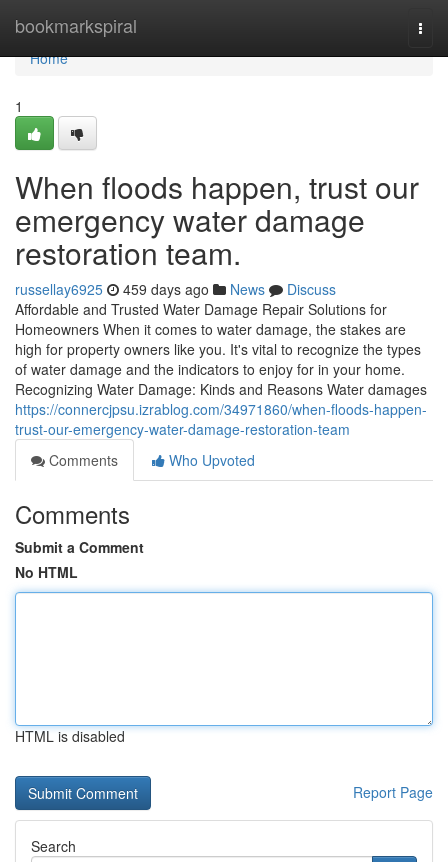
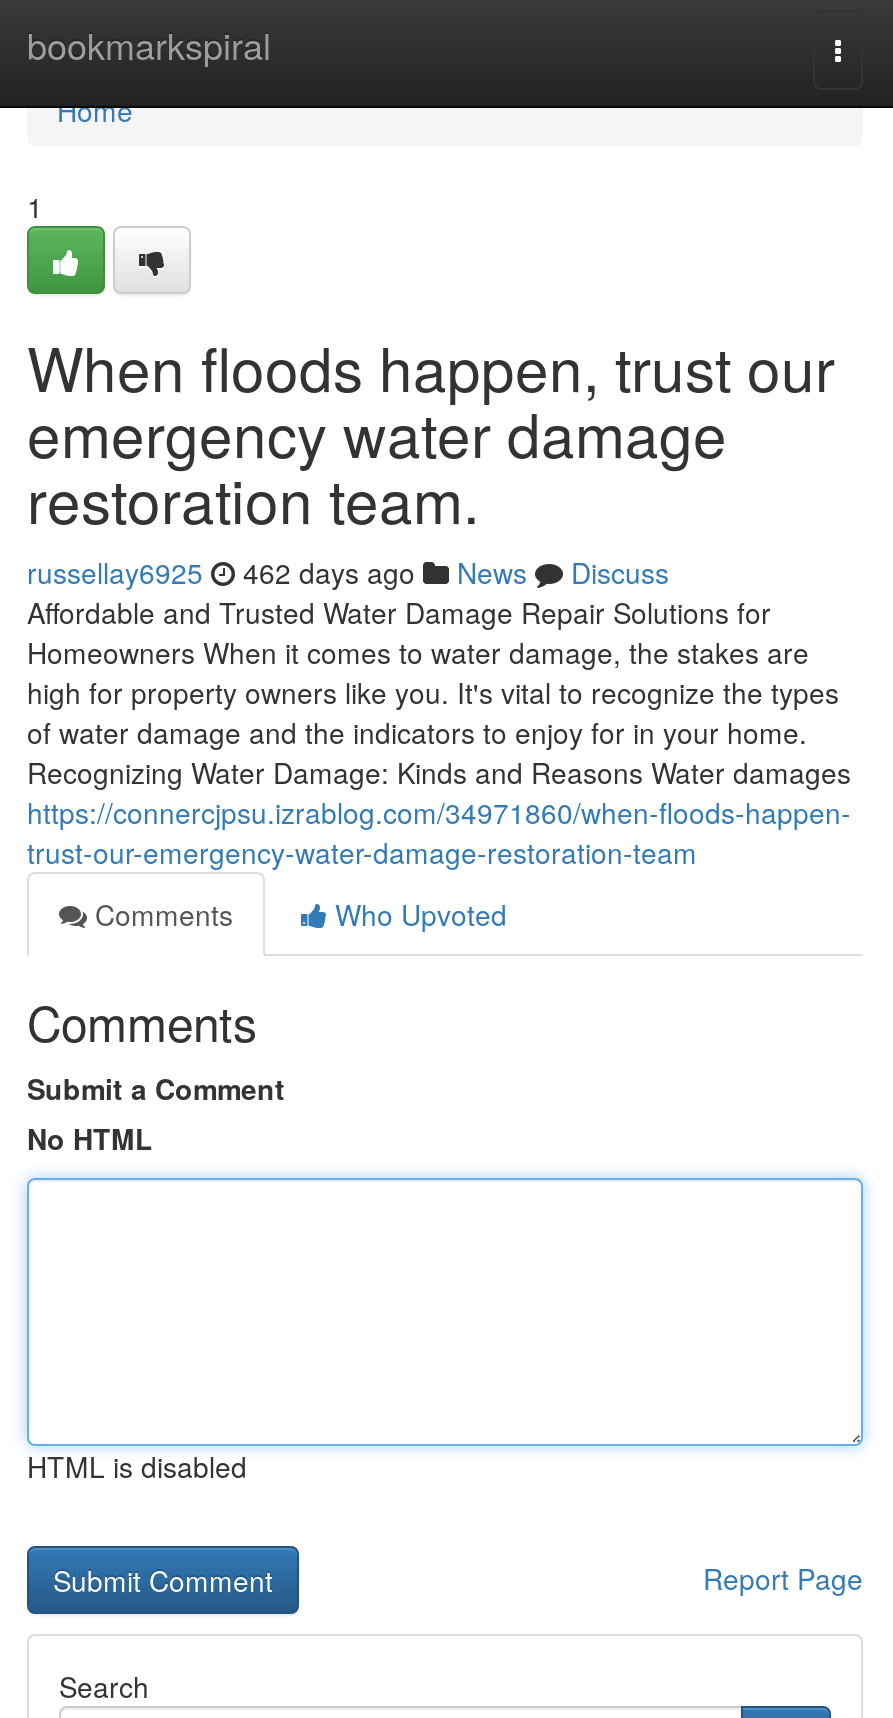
[15,279,336,299] russellay6925 459 days ago News Discuss -> [27,552,669,592] russellay6925 462 days ago News Discuss

